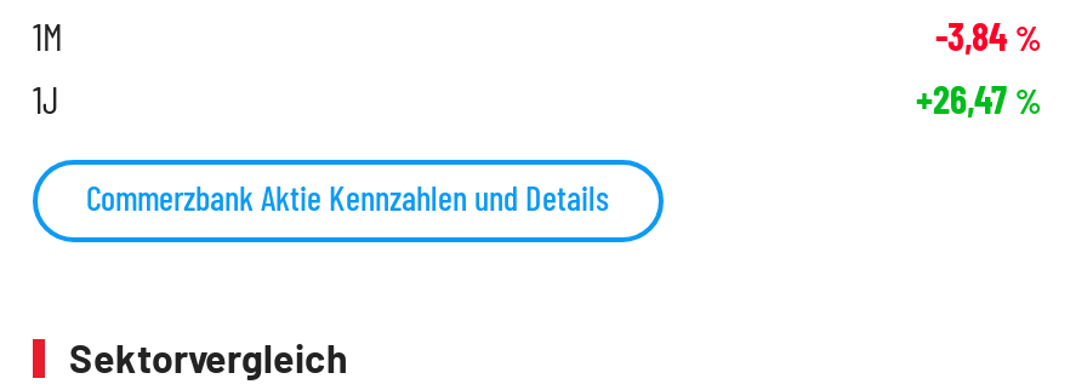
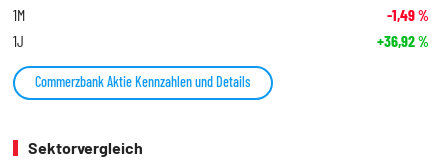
[935,11,1042,57] -3,84% -> [387,5,429,24] -1,49%
[916,74,1042,120] +26,47% -> [377,31,429,50] +36,92%

